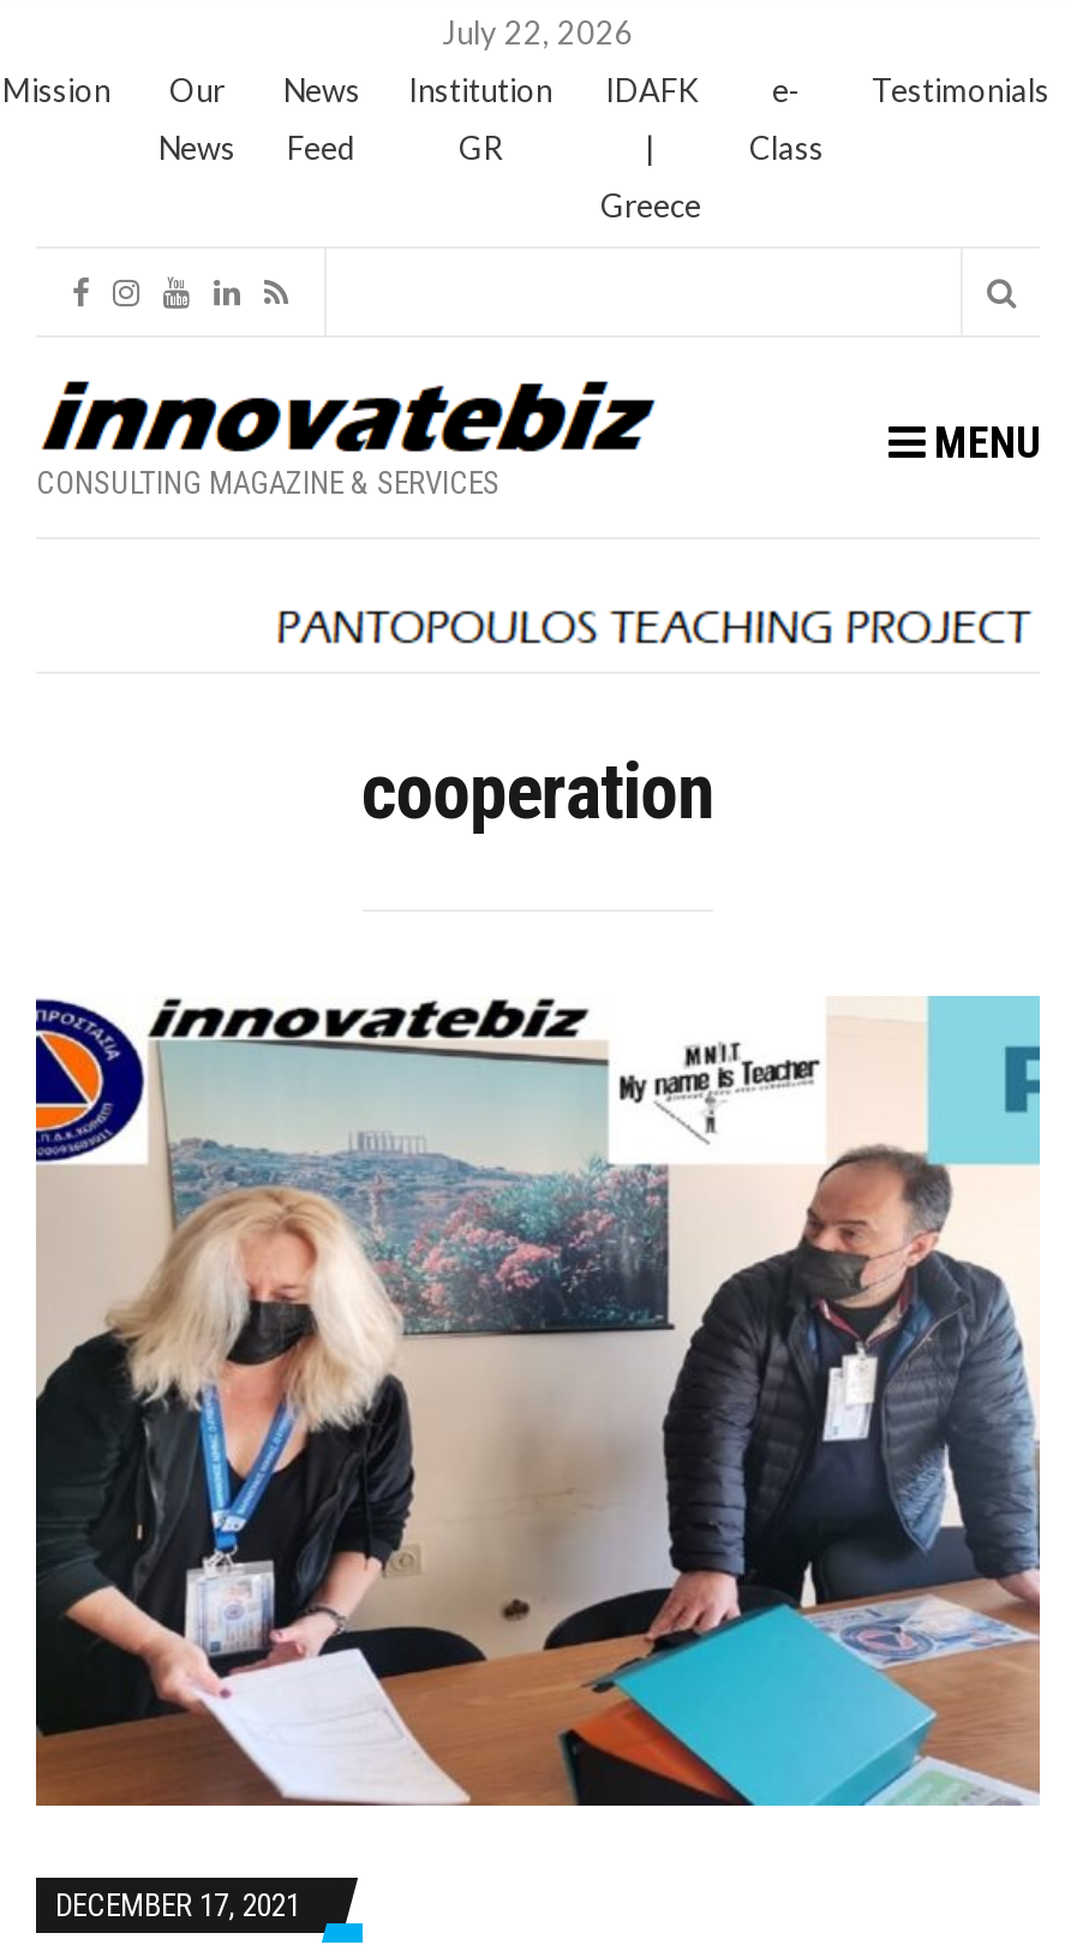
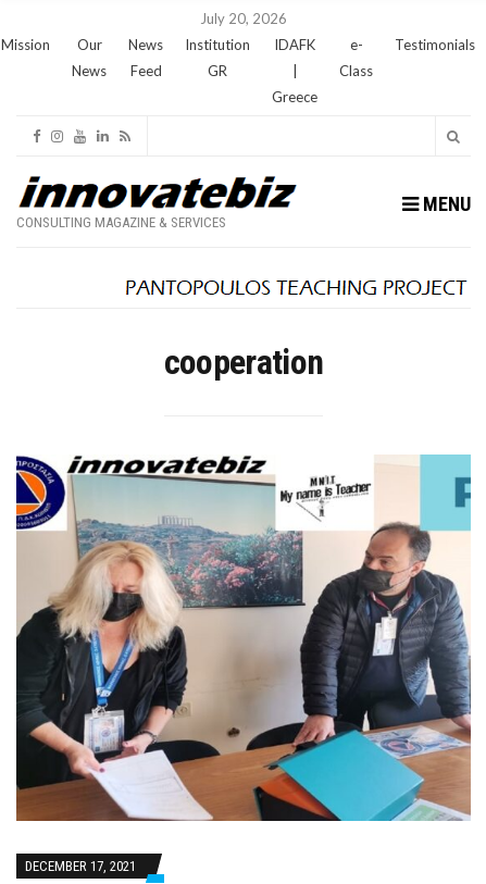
[442,13,634,52] July 22, 2026 -> [200,10,287,27] July 20, 2026

